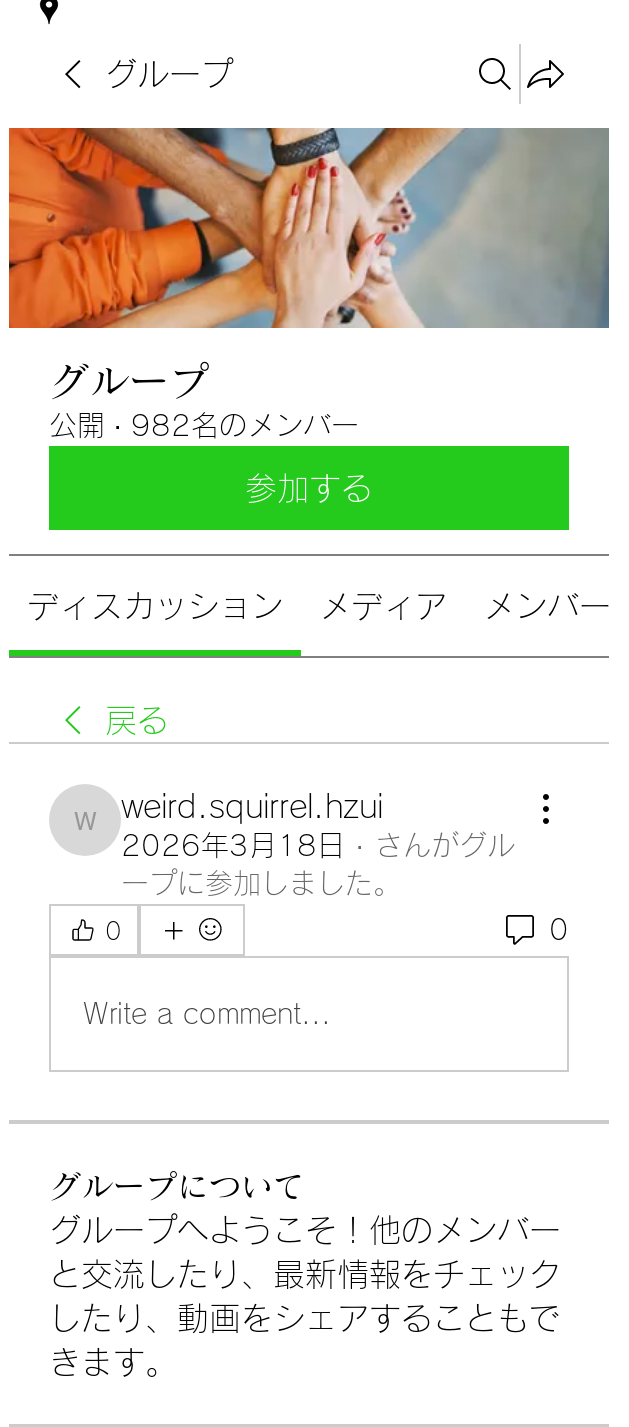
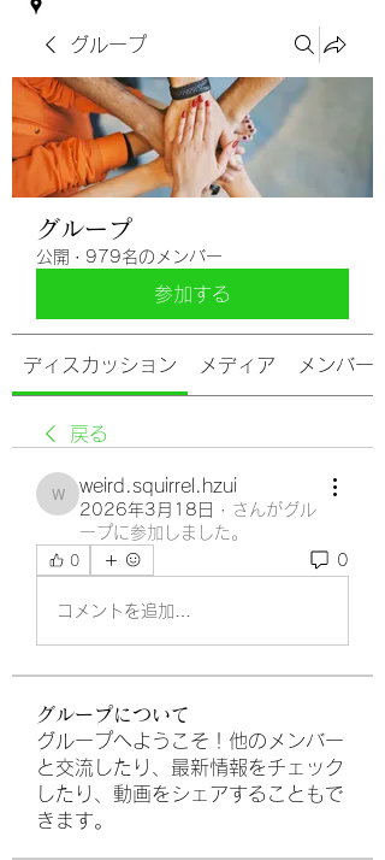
[49,412,359,440] 公開 · 982名のメンバー -> [36,248,223,265] 公開 · 979名のメンバー
[83,999,331,1027] Write a comment... -> [57,602,191,619] コメントを追加…

